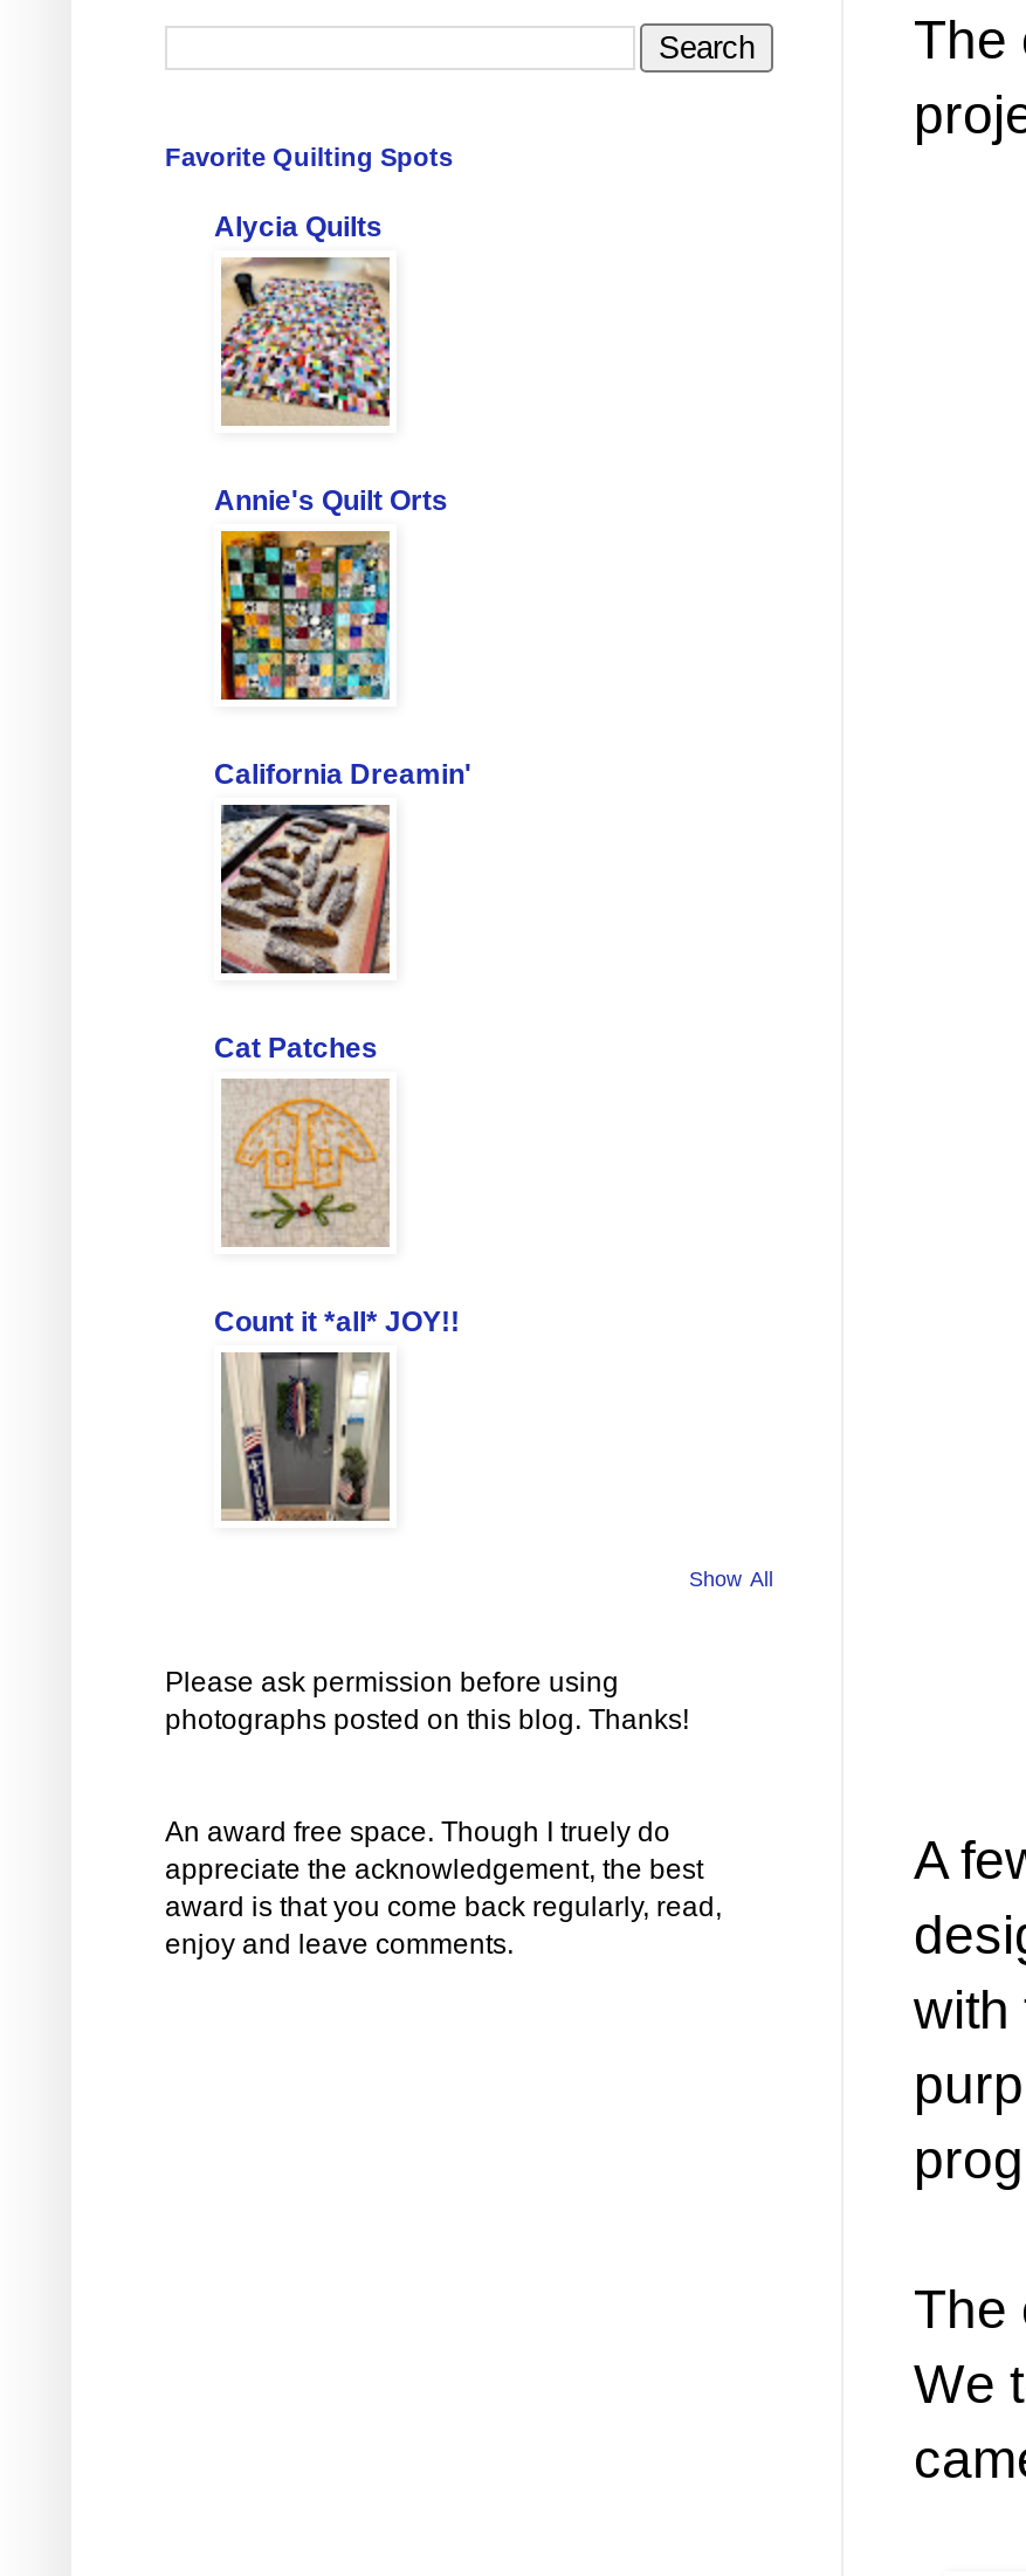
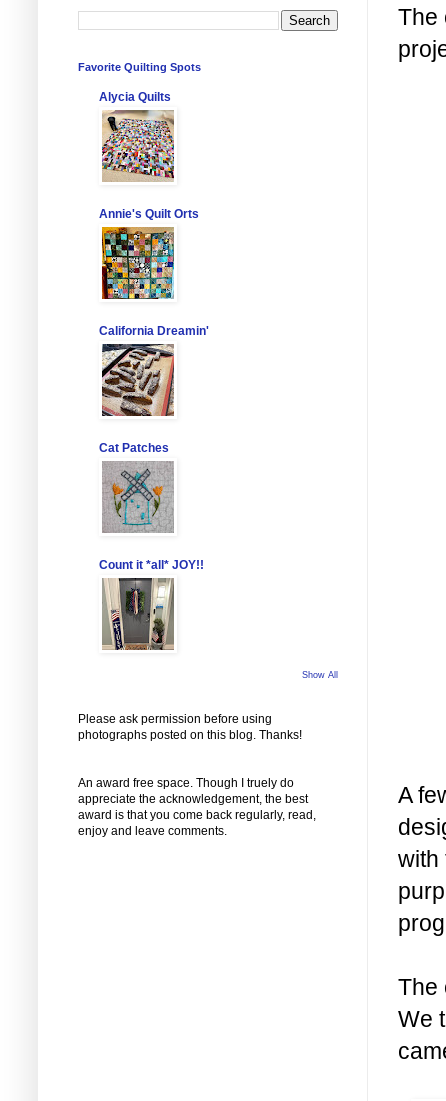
[221,1079,390,1247] [image] -> [103,462,173,532] [image]

